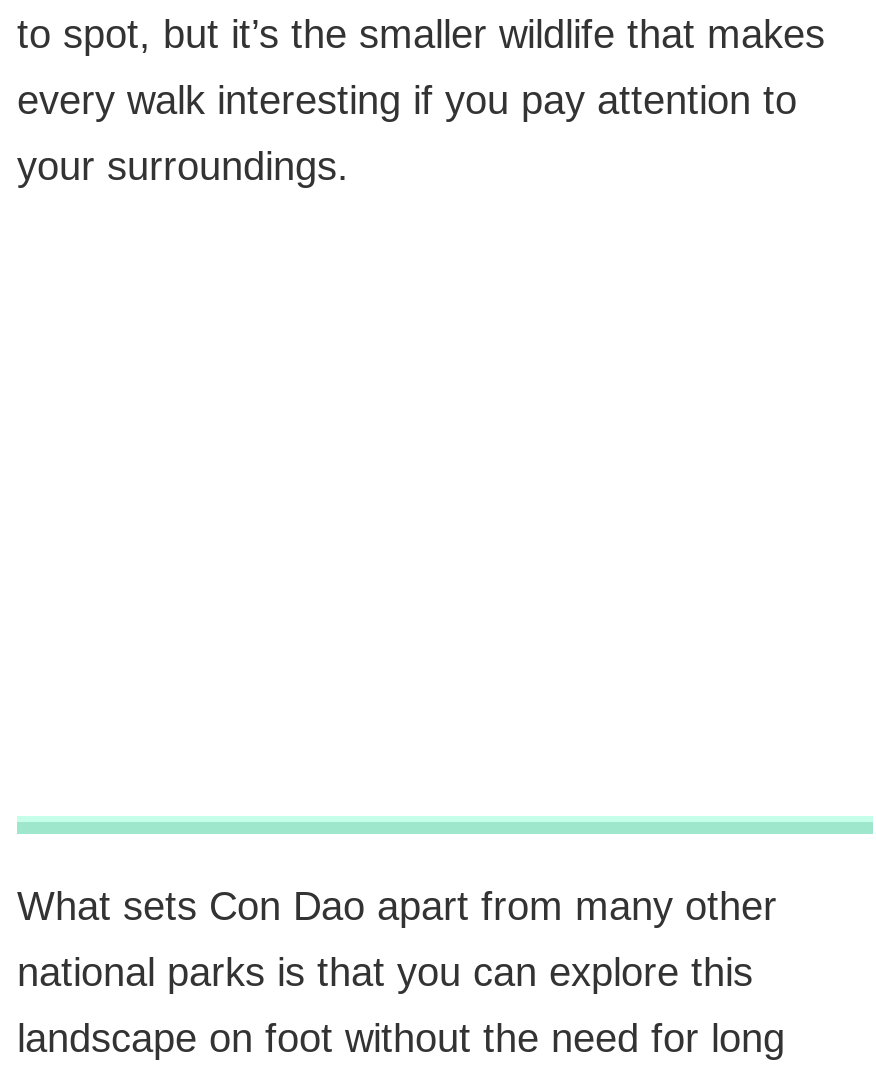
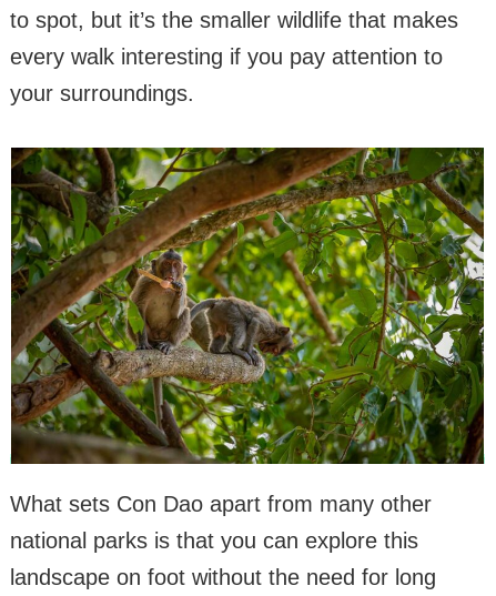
none -> [10,147,485,465] [image]

